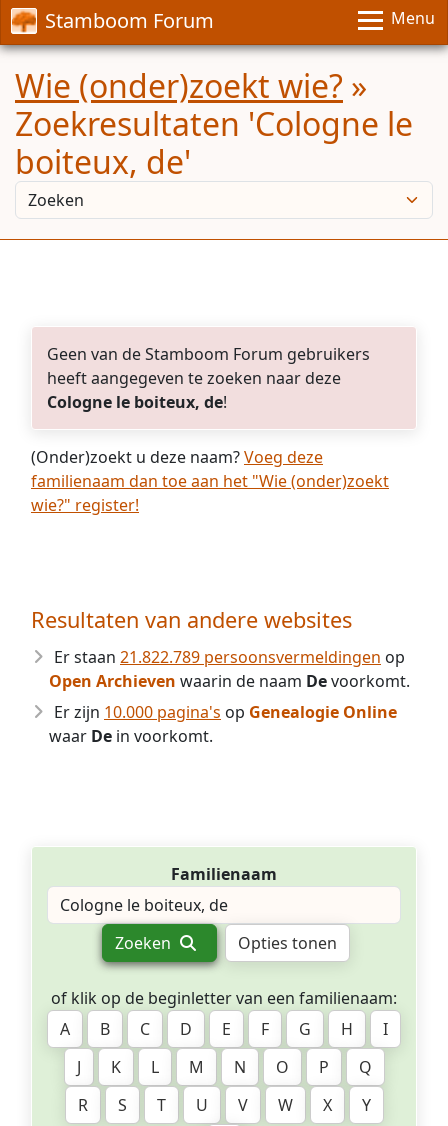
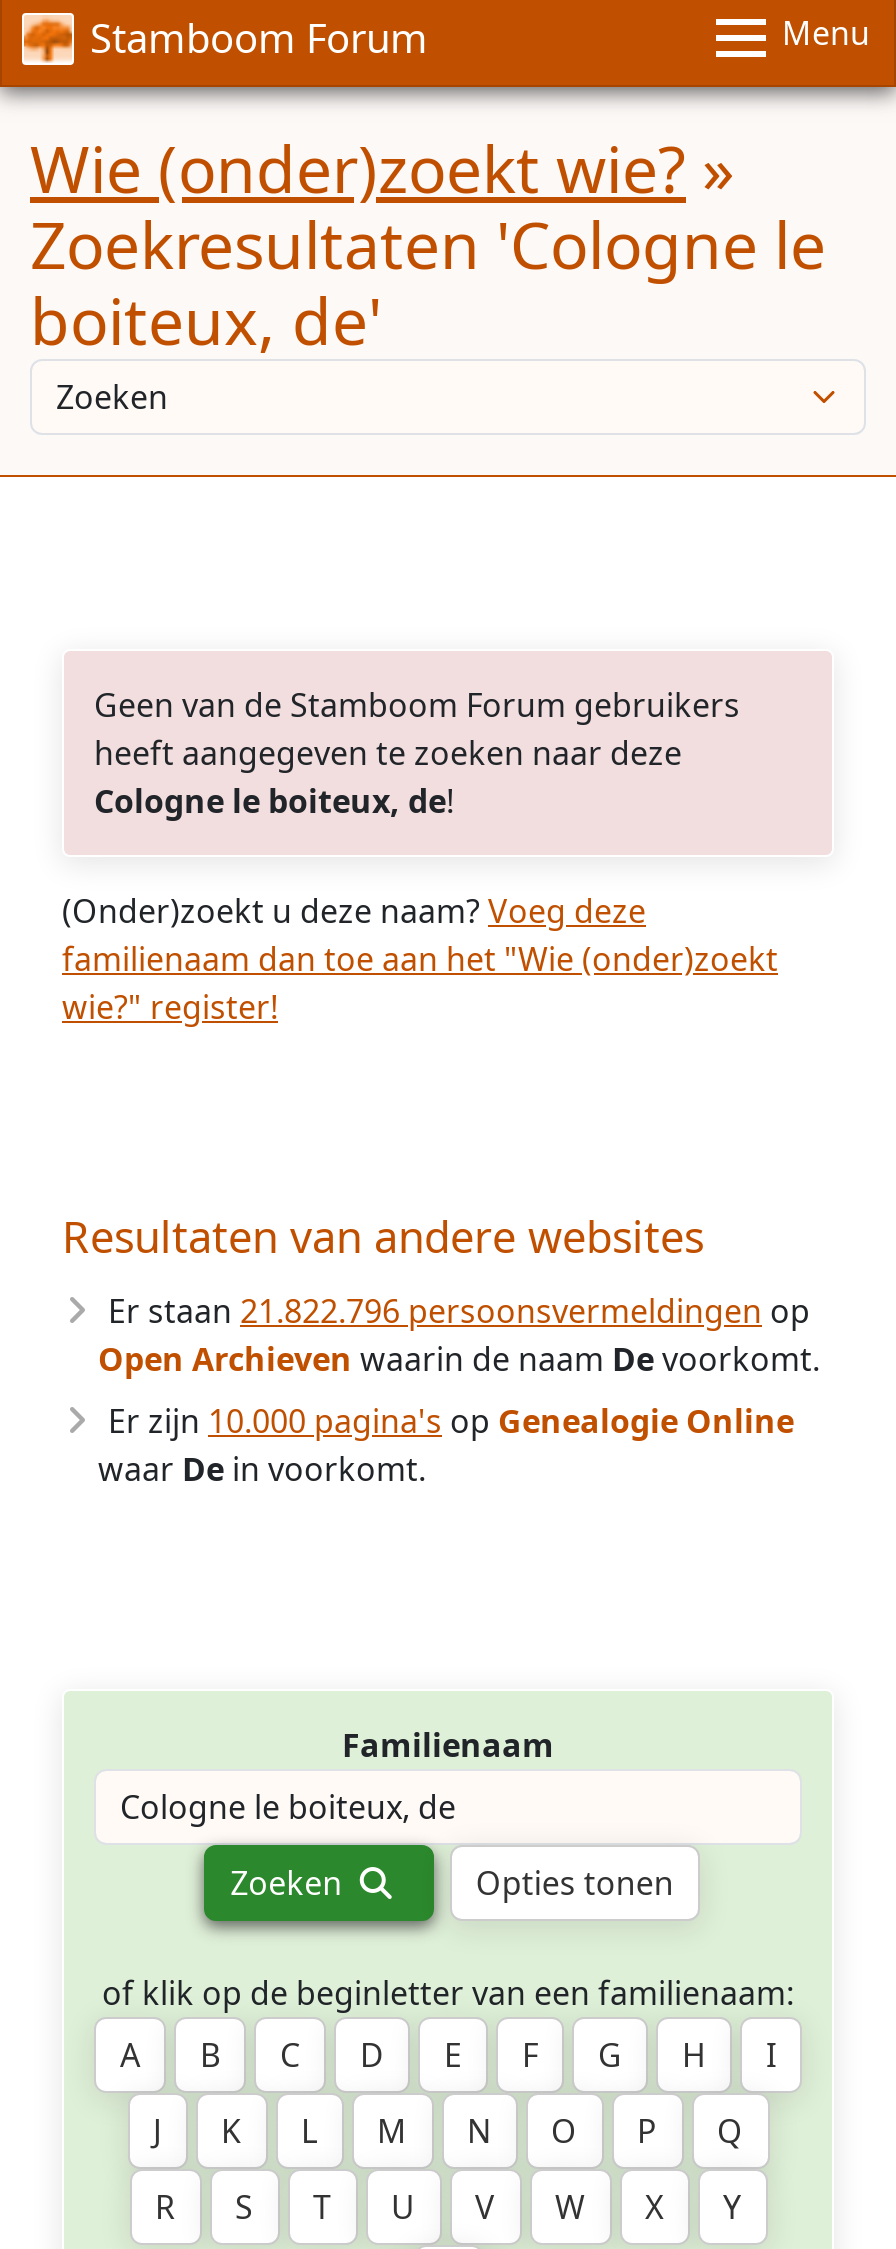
[54,646,405,668] Er staan 21.822.789 persoonsvermeldingen op -> [108,1289,810,1333] Er staan 21.822.796 persoonsvermeldingen op

